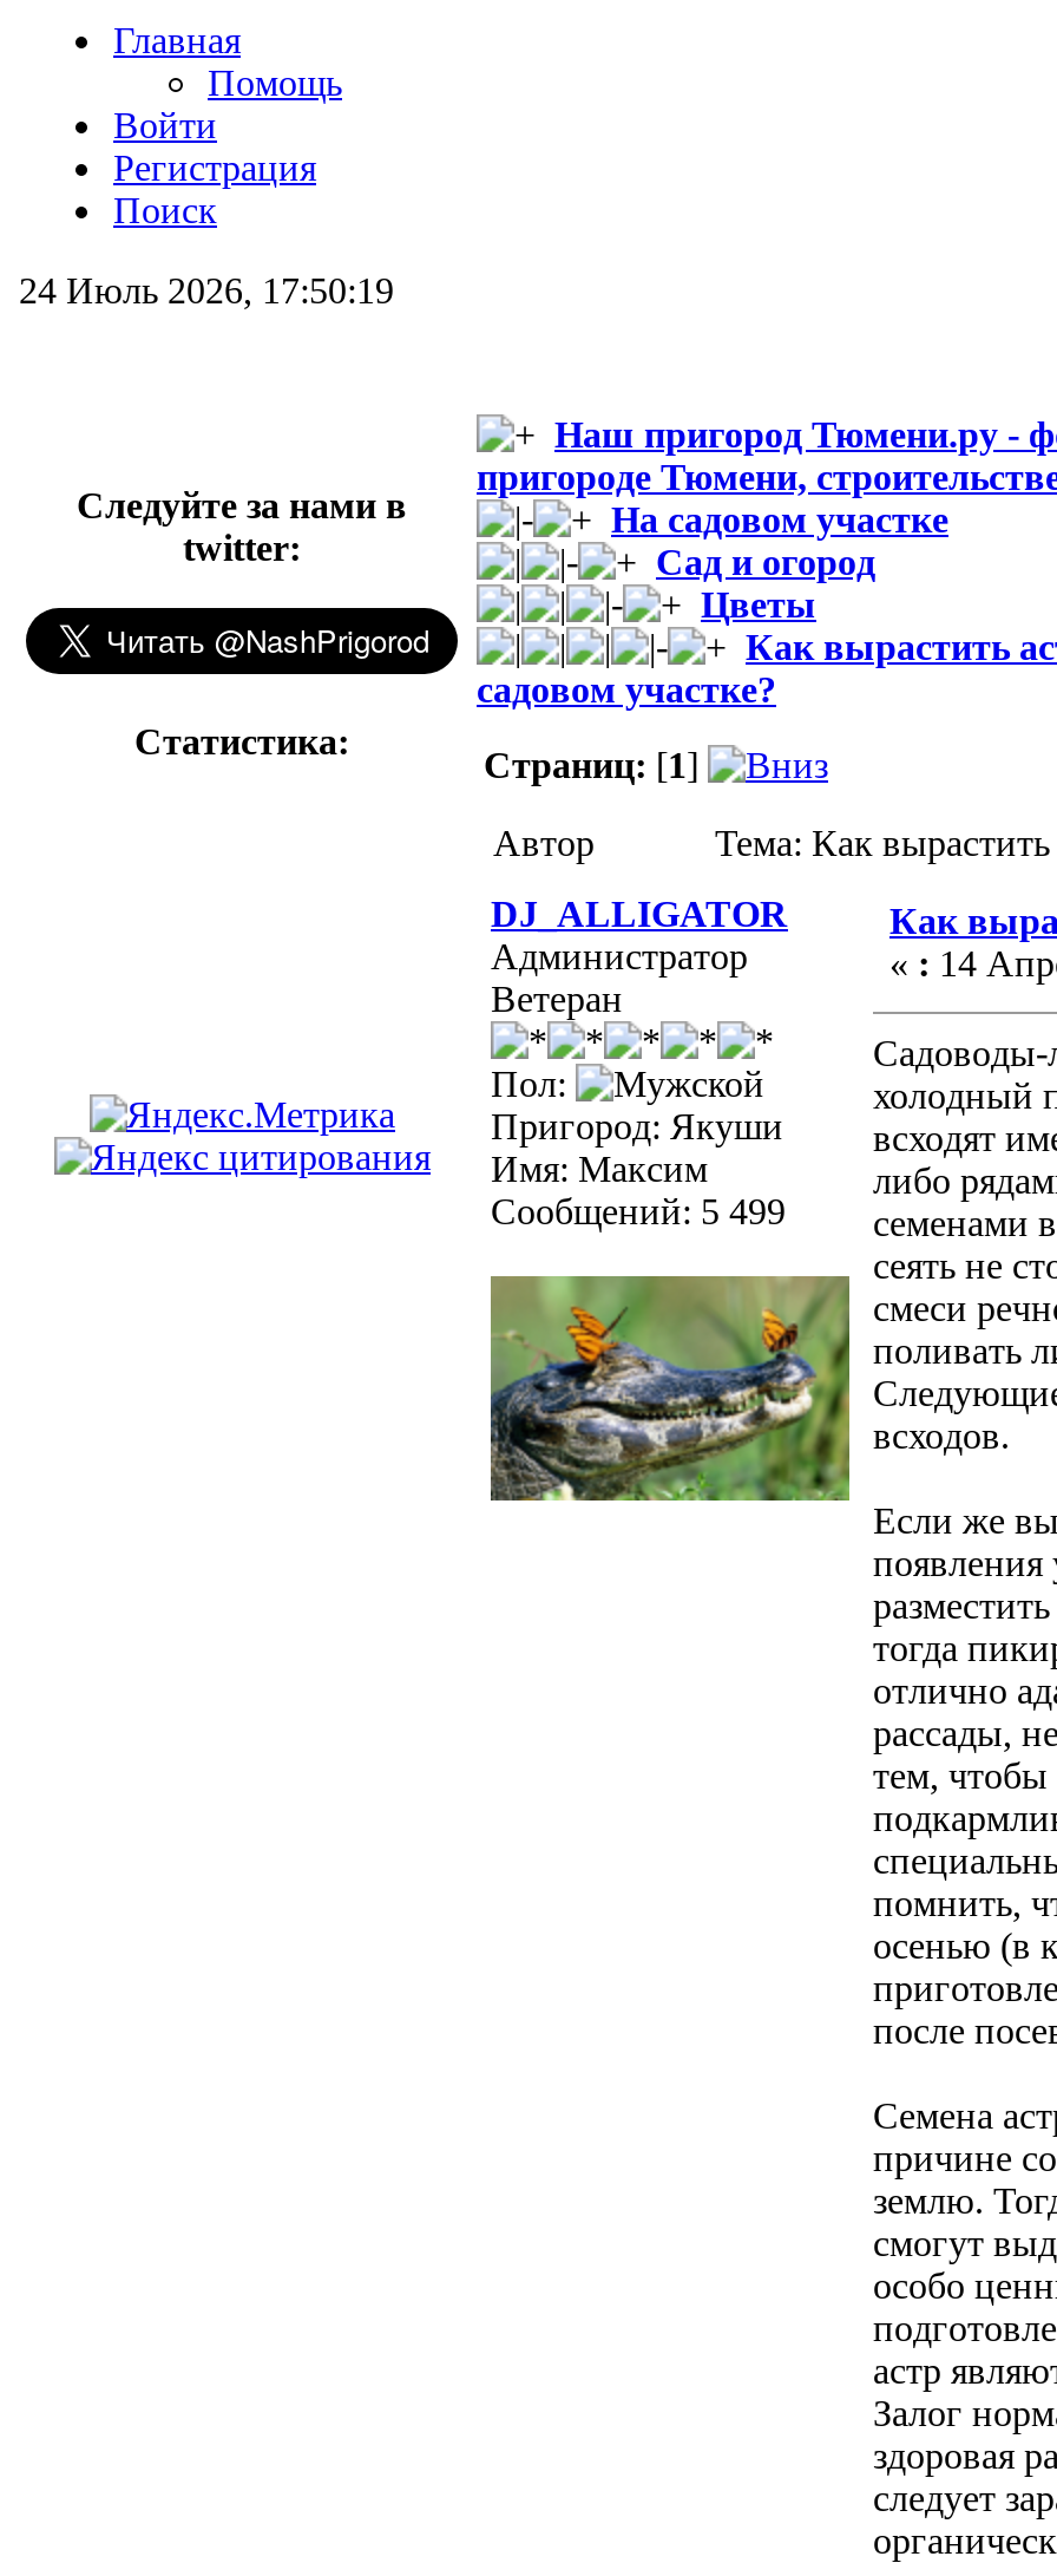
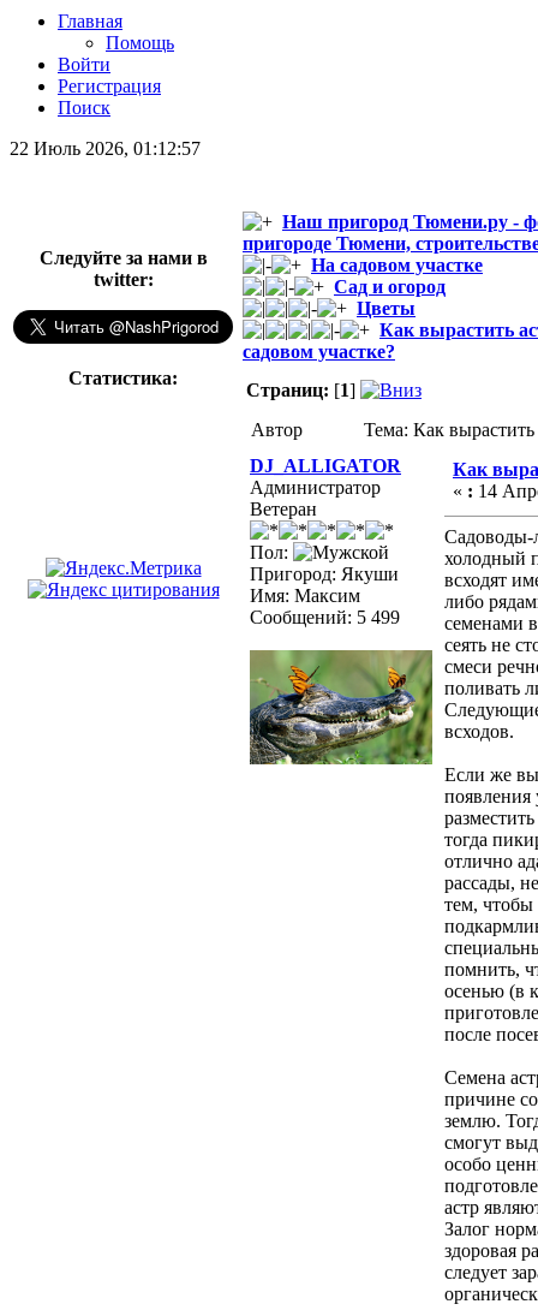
[19,270,394,310] 24 Июль 2026, 17:50:19 -> [10,138,201,159] 22 Июль 2026, 01:12:57

